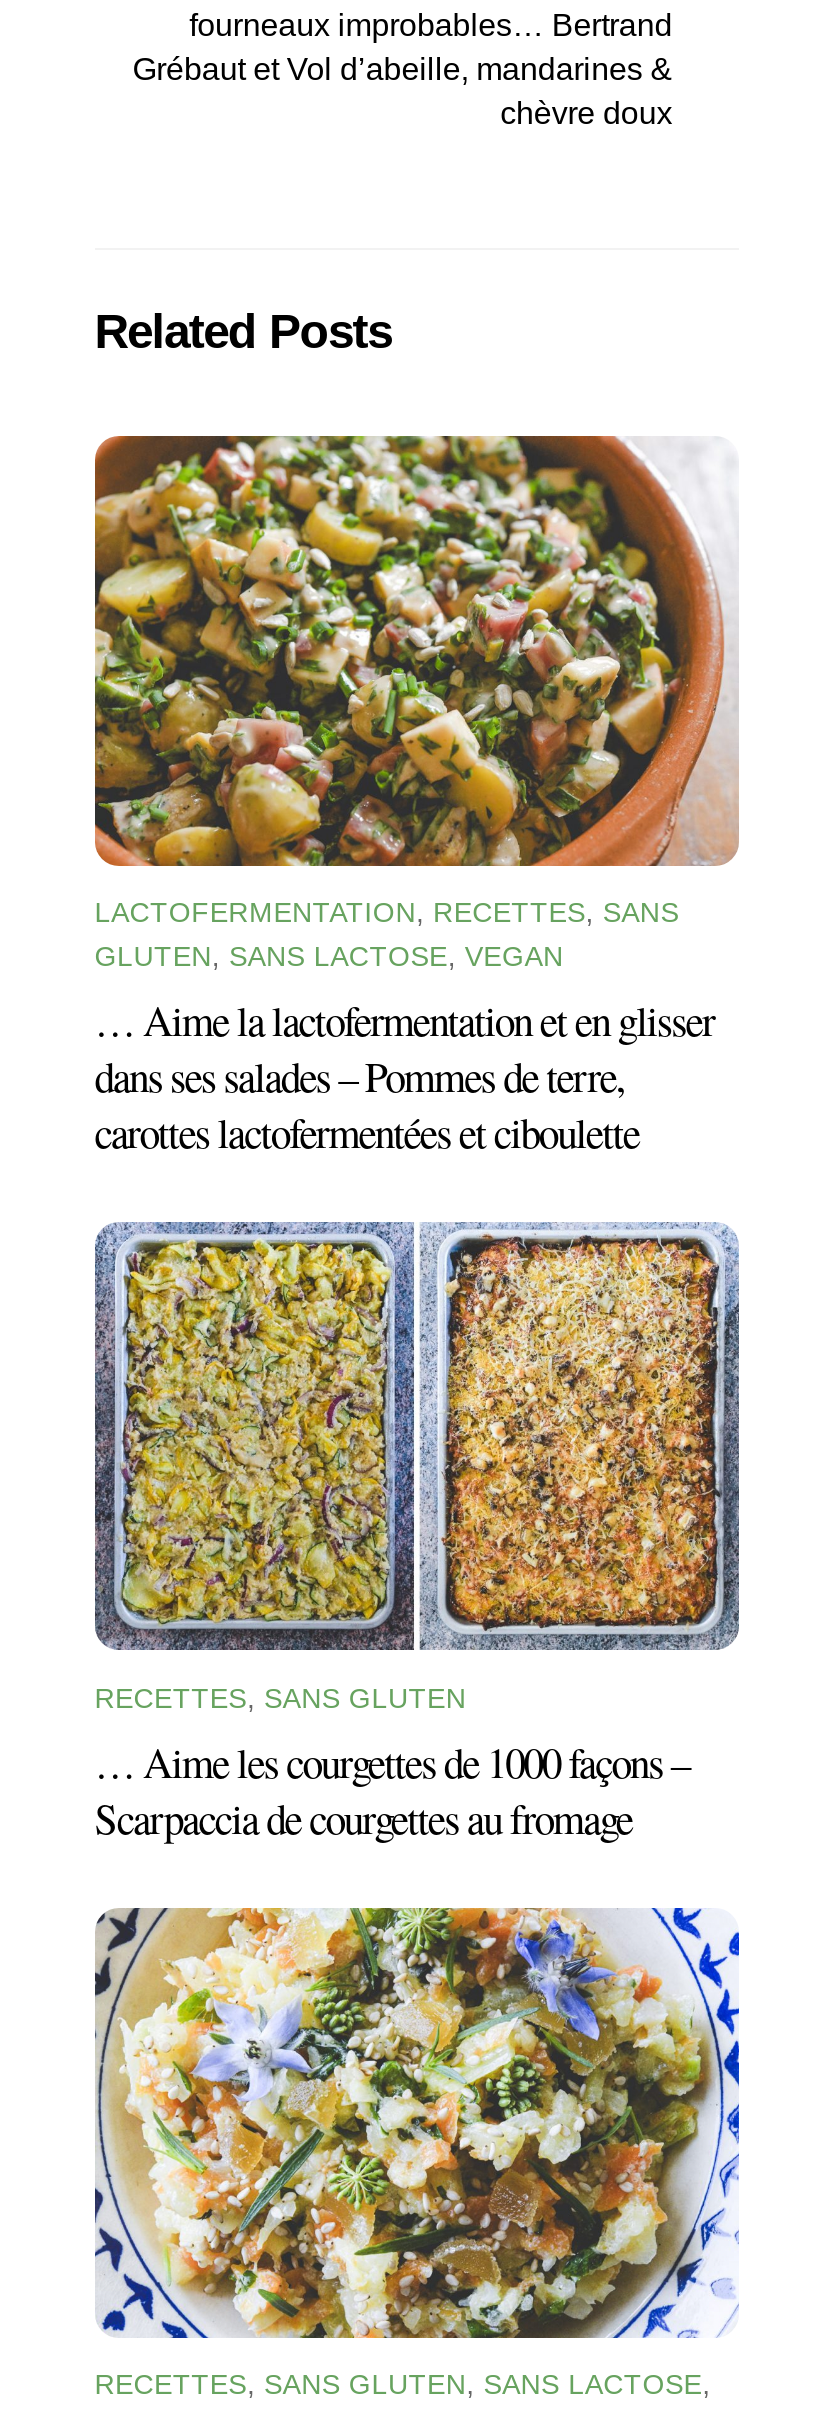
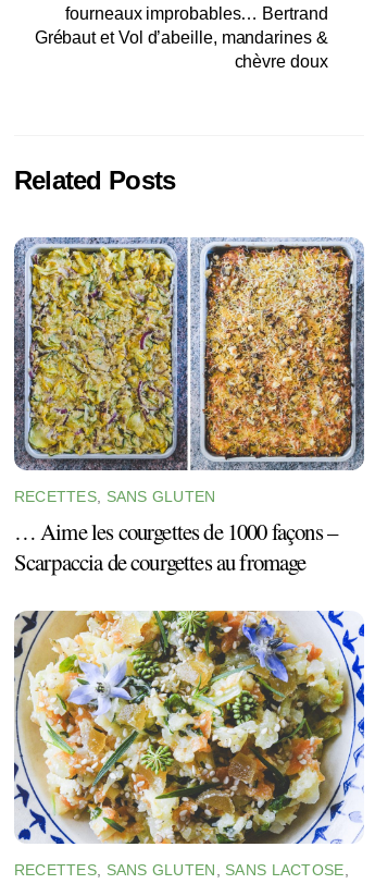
[93,434,739,1161] [image] | LACTOFERMENTATION, RECETTES, SANS | GLUTEN, SANS LACTOSE, VEGAN | … Aime la lactofermentation et en glisser | dans ses salades – Pommes de terre, | carottes lactofermentées et ciboulette -> none

